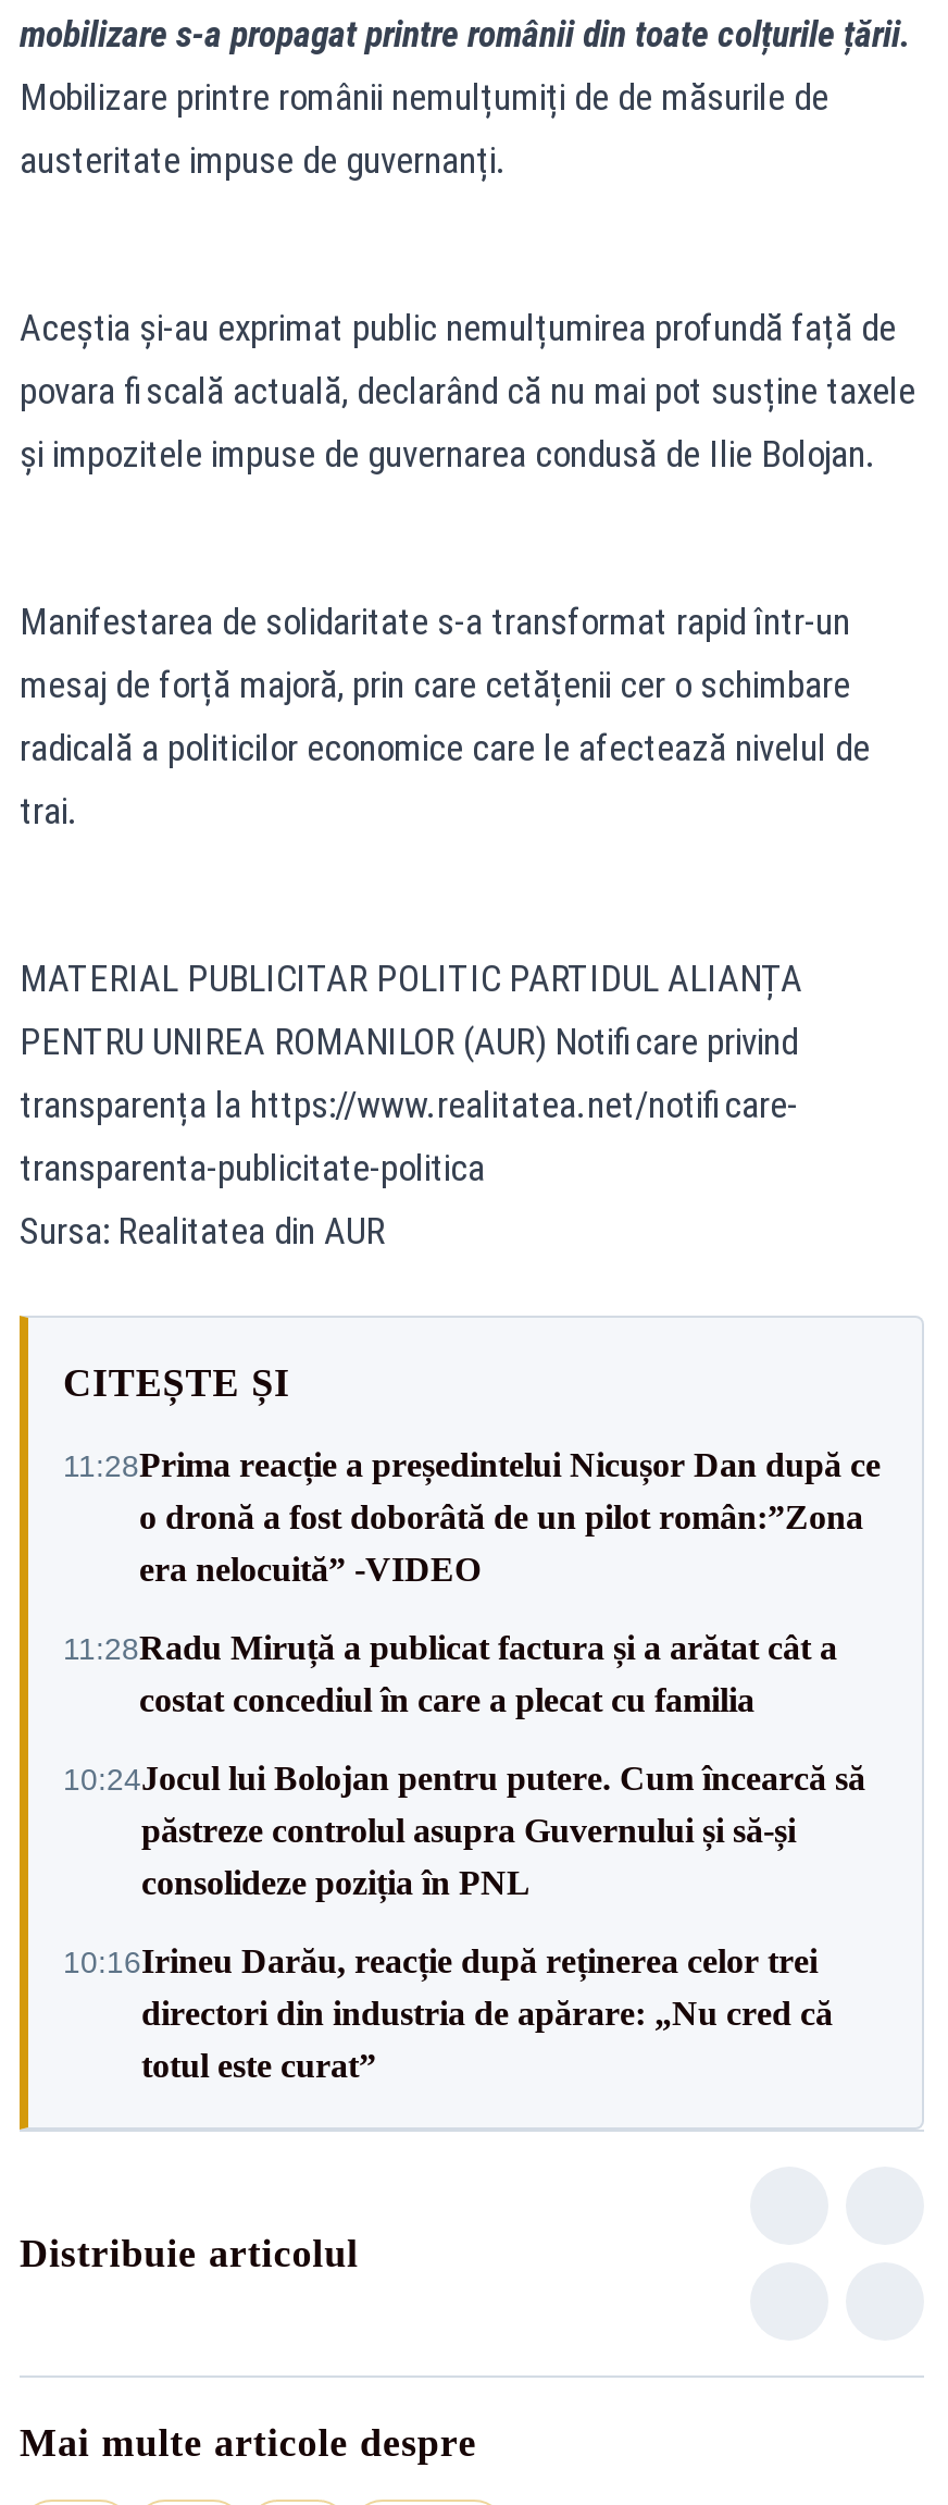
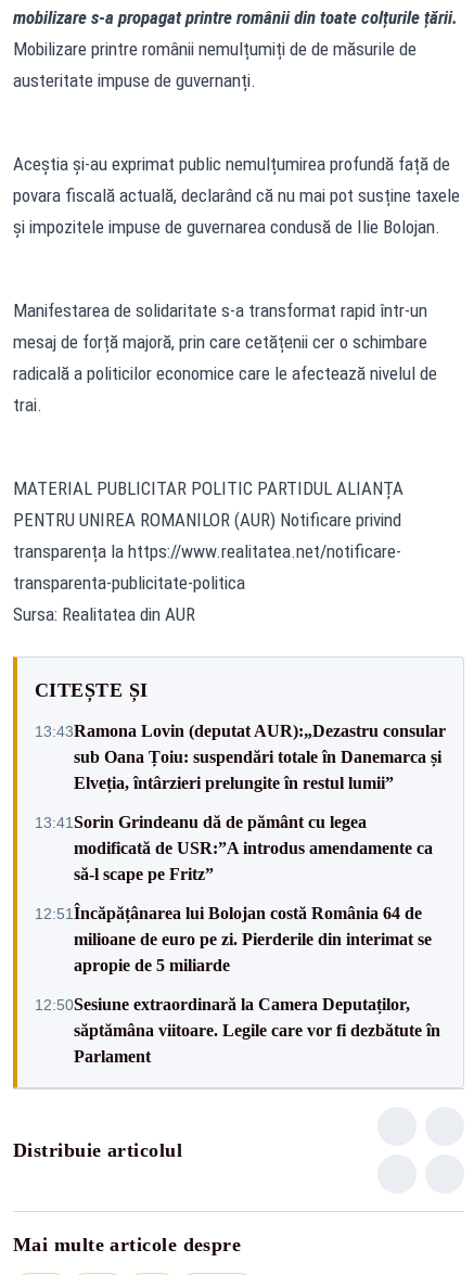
[63,1446,881,1588] 11:28Prima reacție a președintelui Nicușor Dan după ce | o dronă a fost doborâtă de un pilot român:”Zona | era nelocuită” -VIDEO -> [35,721,446,792] 13:43Ramona Lovin (deputat AUR):„Dezastru consular | sub Oana Țoiu: suspendări totale în Danemarca și | Elveția, întârzieri prelungite în restul lumii”
[63,1629,837,1718] 11:28Radu Miruță a publicat factura și a arătat cât a | costat concediul în care a plecat cu familia -> [35,812,433,883] 13:41 Sorin Grindeanu dă de pământ cu legea | modificată de USR:”A introdus amendamente ca | să-l scape pe Fritz”
[63,1760,865,1901] 10:24Jocul lui Bolojan pentru putere. Cum încearcă să | păstreze controlul asupra Guvernului și să-și | consolideze poziția în PNL -> [35,903,432,974] 12:51Încăpățânarea lui Bolojan costă România 64 de | milioane de euro pe zi. Pierderile din interimat se | apropie de 5 miliarde
[63,1942,833,2084] 10:16Irineu Darău, reacție după reținerea celor trei | directori din industria de apărare: „Nu cred că | totul este curat” -> [35,994,440,1065] 12:50Sesiune extraordinară la Camera Deputaților, | săptămâna viitoare. Legile care vor fi dezbătute în | Parlament

